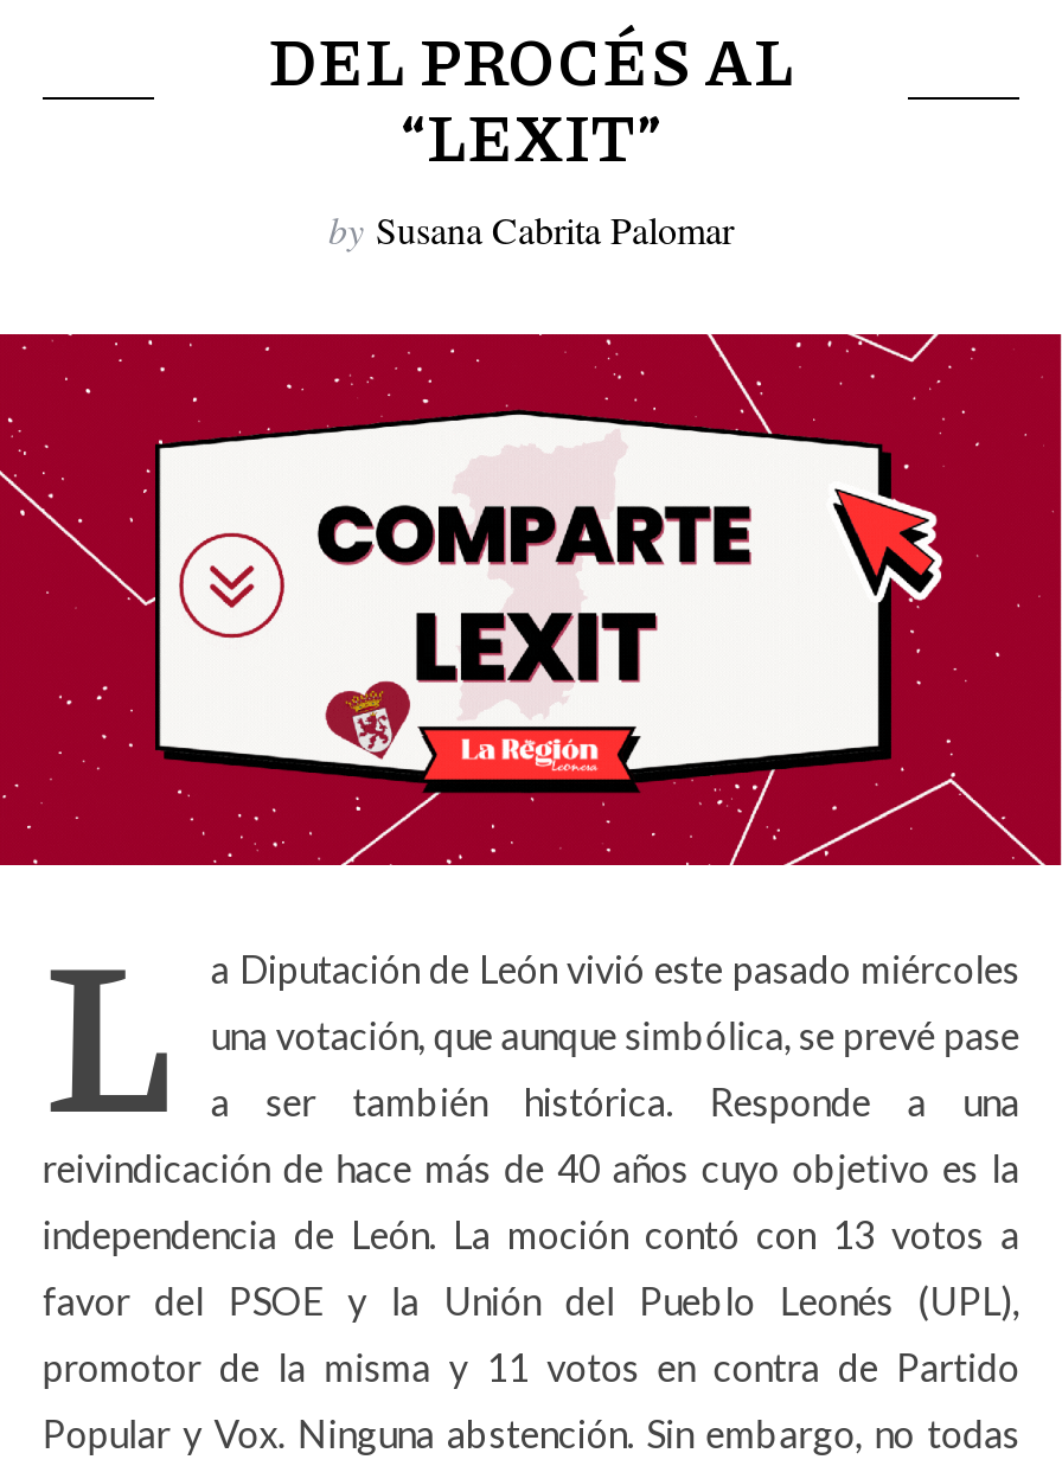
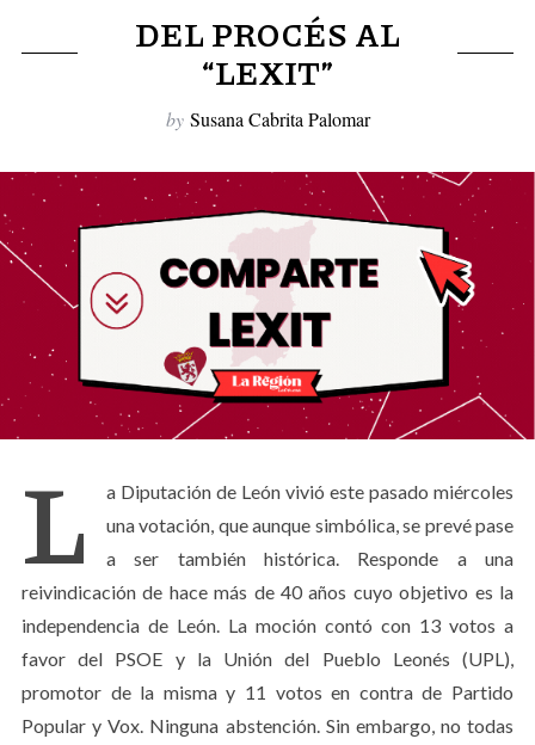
[187,564,275,647] [image] -> [92,289,141,331] [image]

